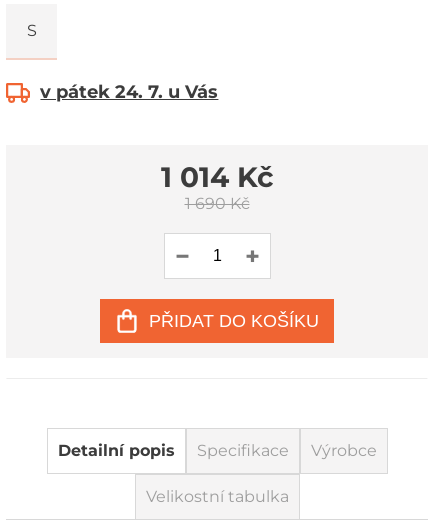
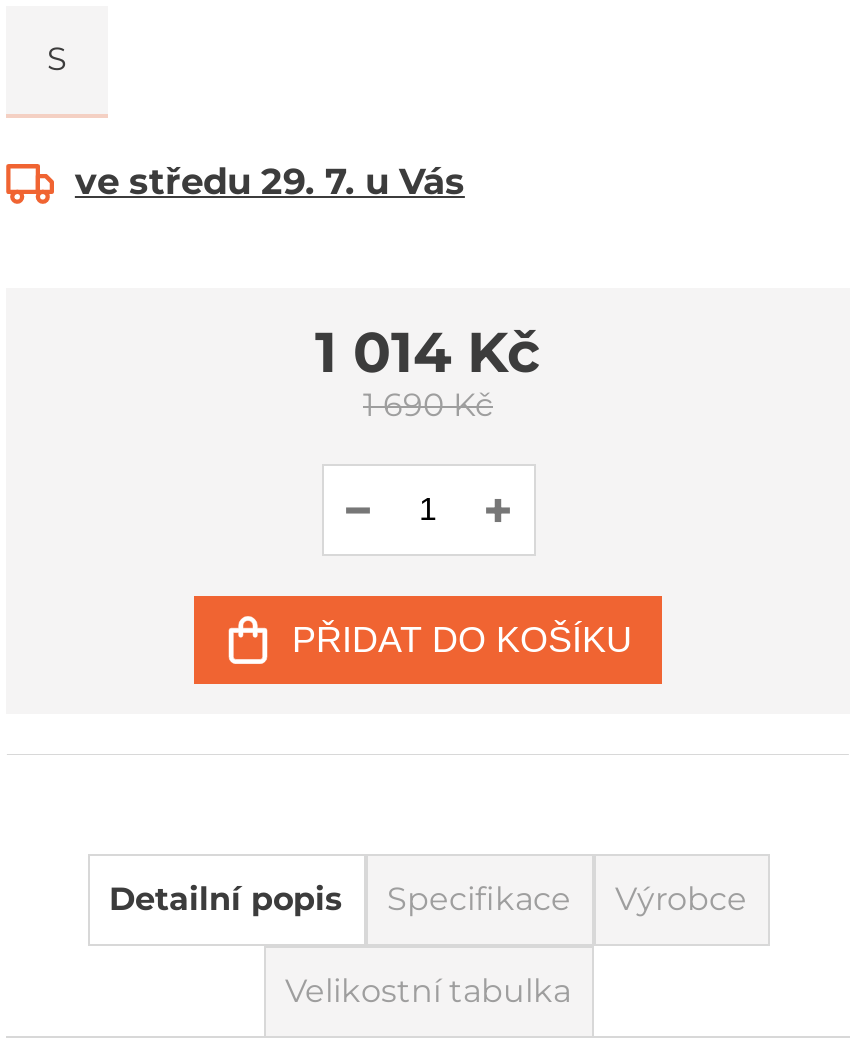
[40,81,218,103] v pátek 24. 7. u Vás -> [75,160,465,204] ve středu 29. 7. u Vás

